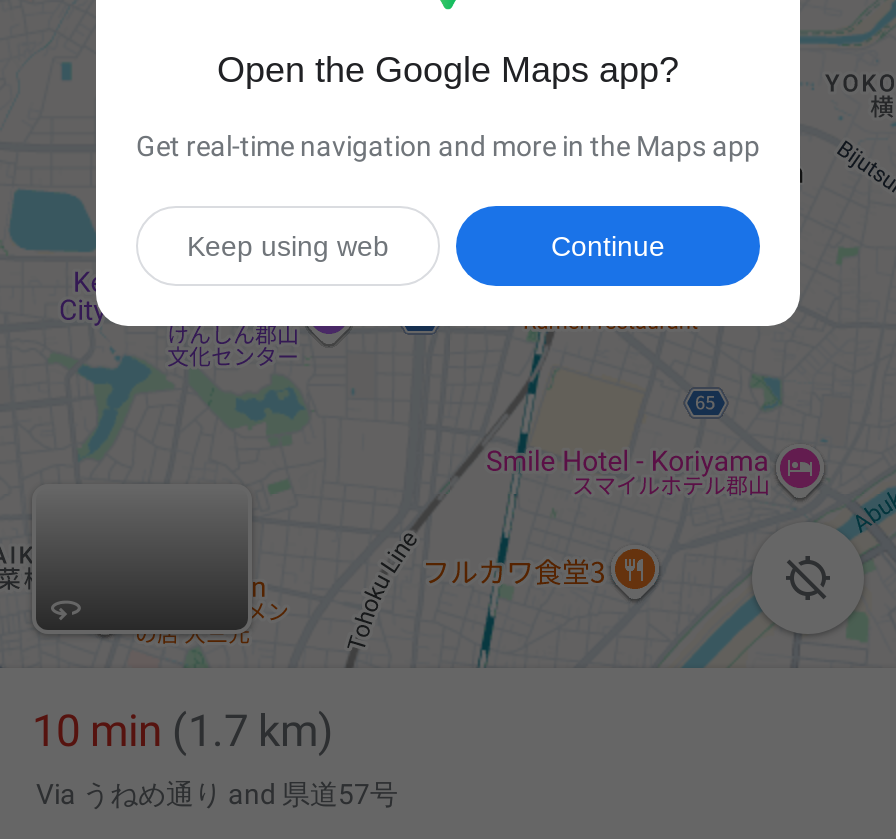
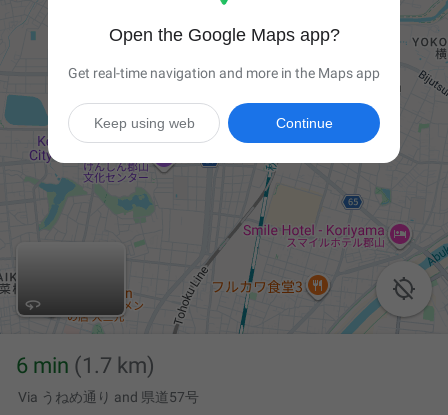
[32,706,334,756] 10 min (1.7 km) -> [16,353,155,378] 6 min (1.7 km)

